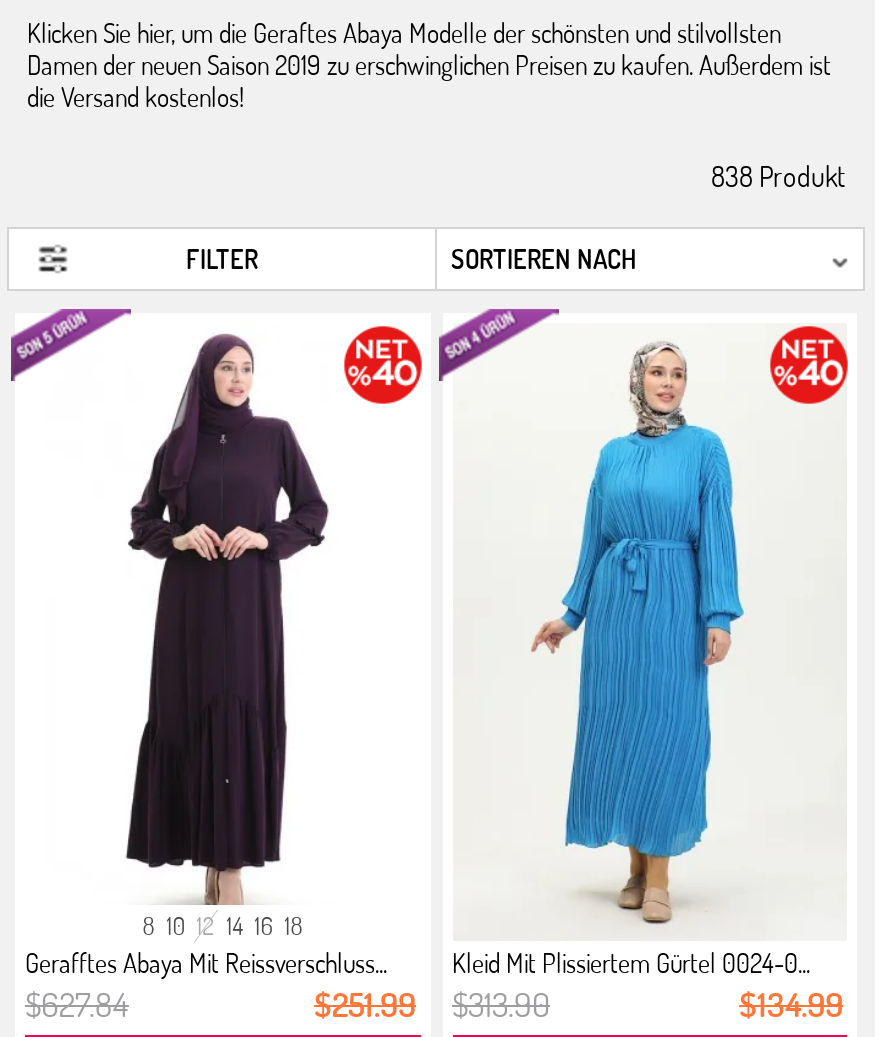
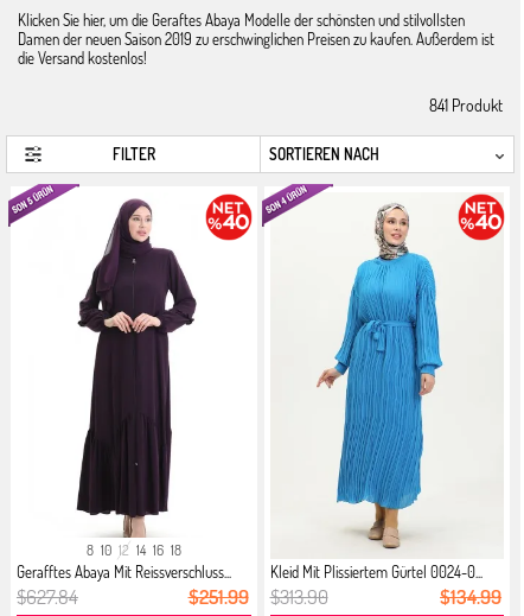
[711,159,845,193] 838 Produkt -> [429,95,503,115] 841 Produkt

